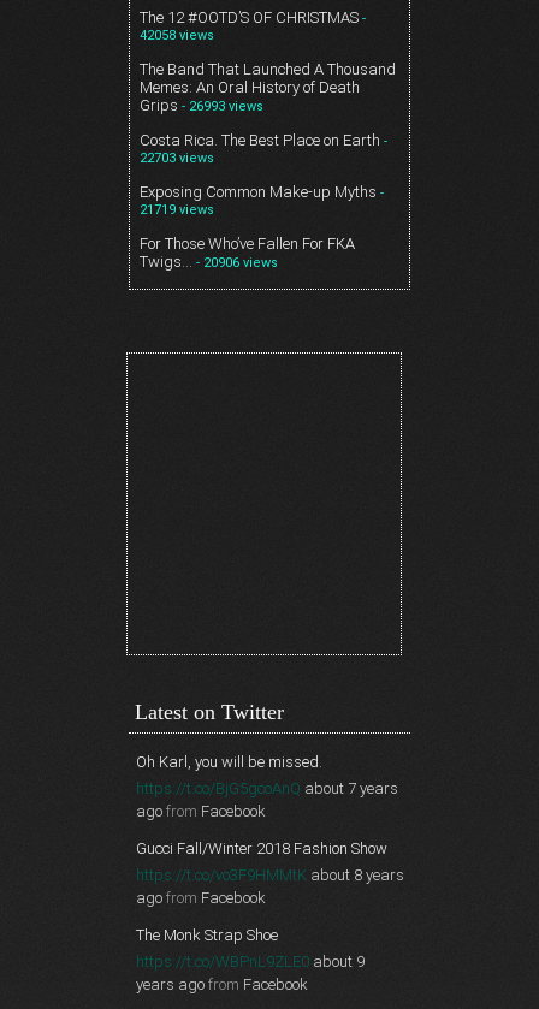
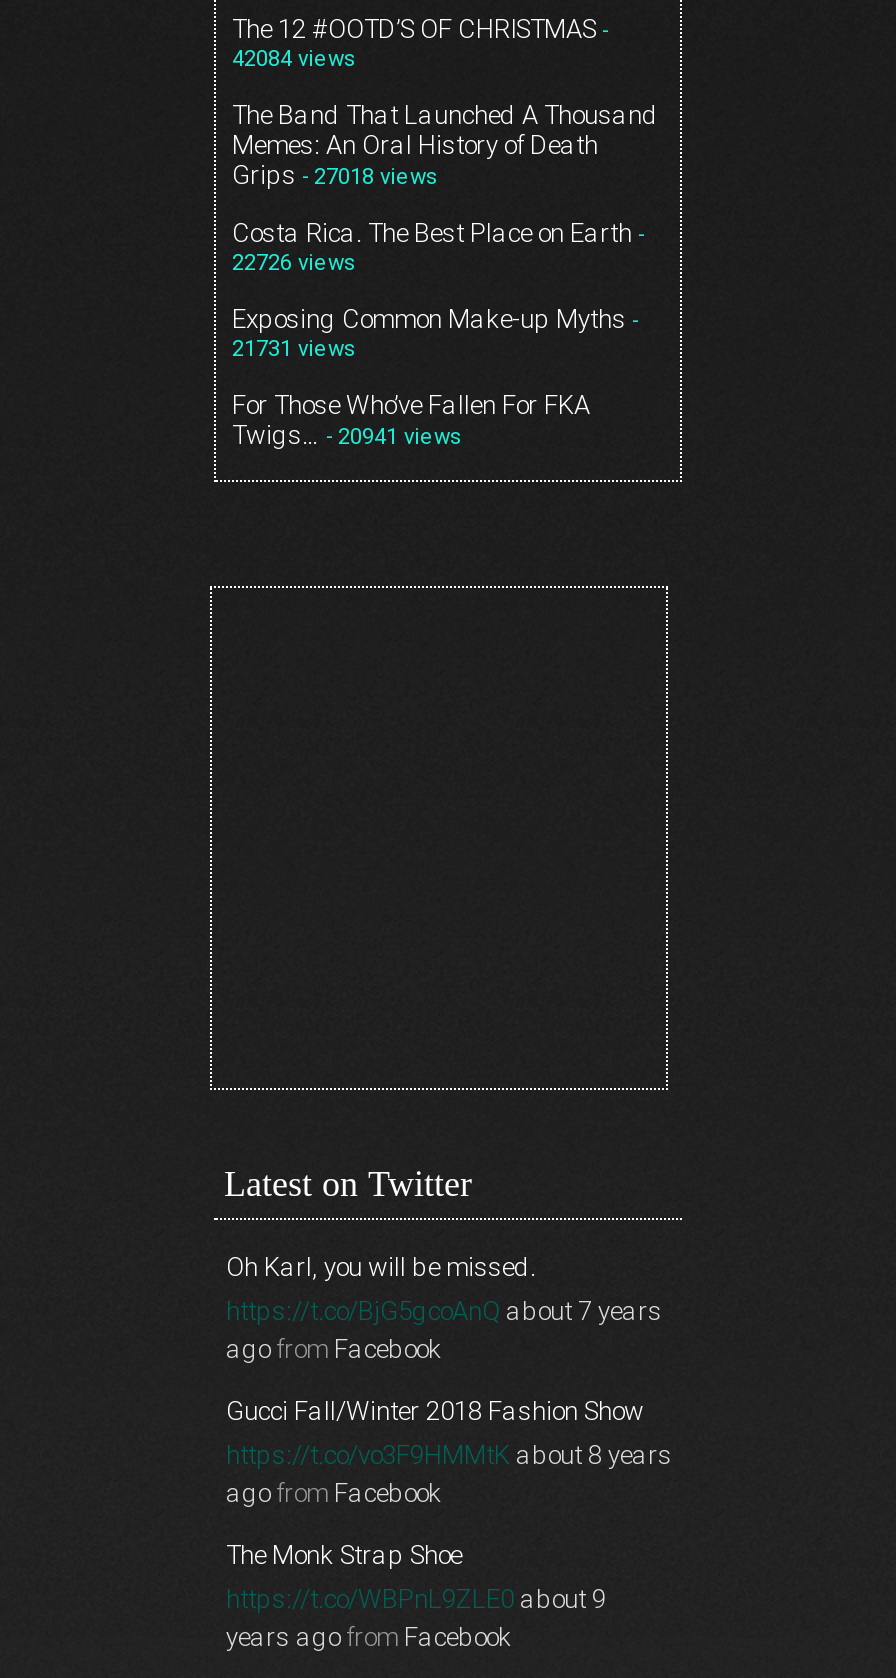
[140,28,214,44] 42058 views -> [232,46,356,72] 42084 views
[140,96,263,114] Grips - 26993 views -> [232,160,438,190] Grips - 27018 views
[140,151,214,166] 22703 views -> [232,250,356,276] 22726 views
[140,202,214,218] 21719 views -> [232,336,356,362] 21731 views
[140,253,278,271] Twigs… - 20906 views -> [232,420,462,450] Twigs… - 20941 views

